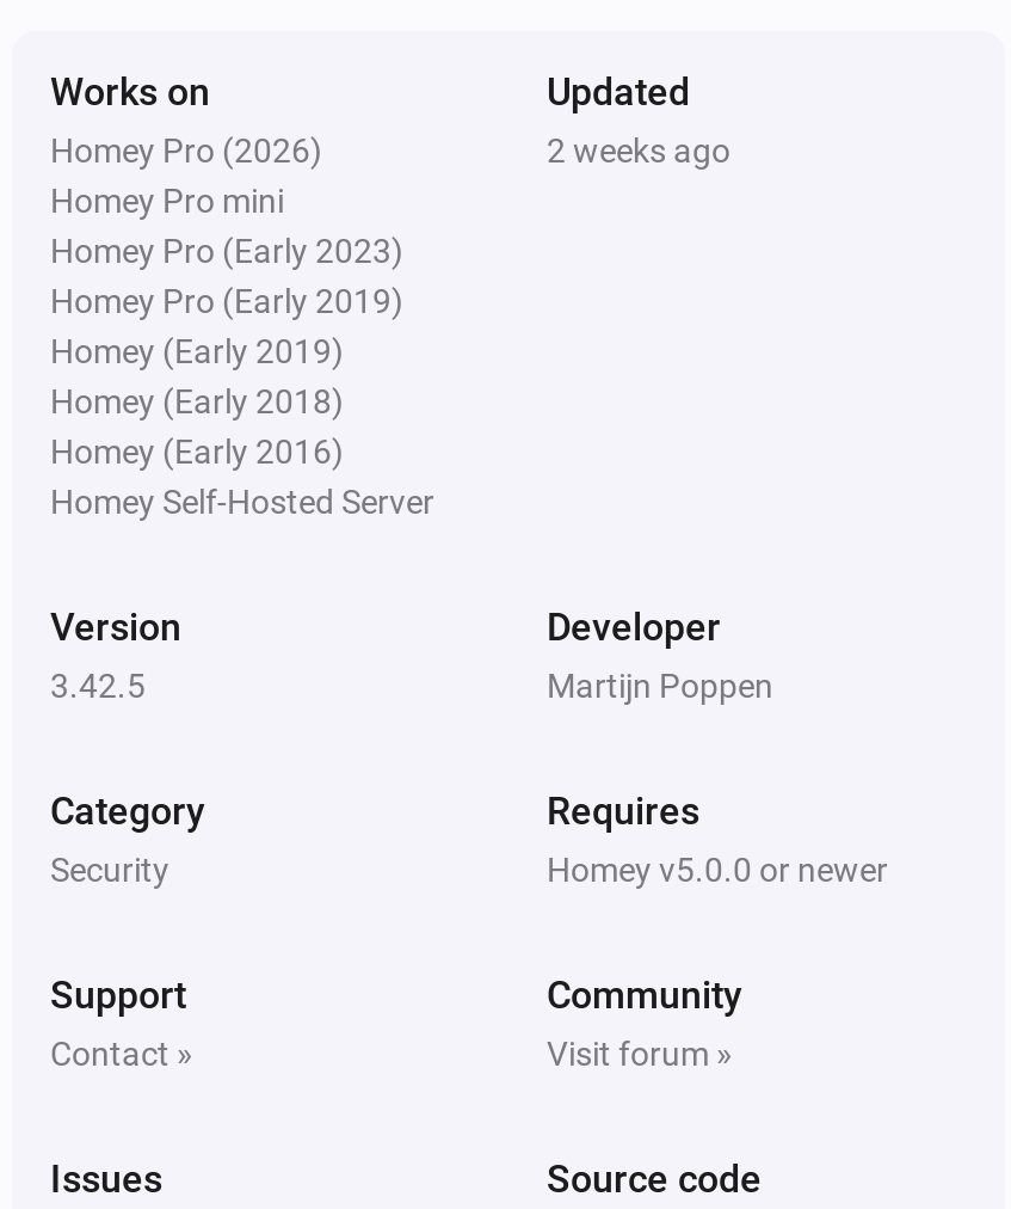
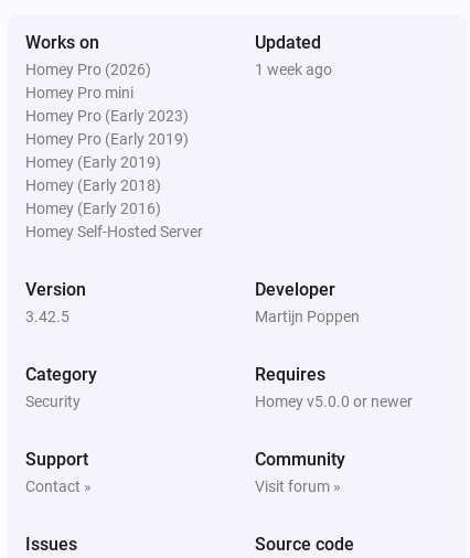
[547,130,730,169] 2 weeks ago -> [255,60,332,78] 1 week ago

